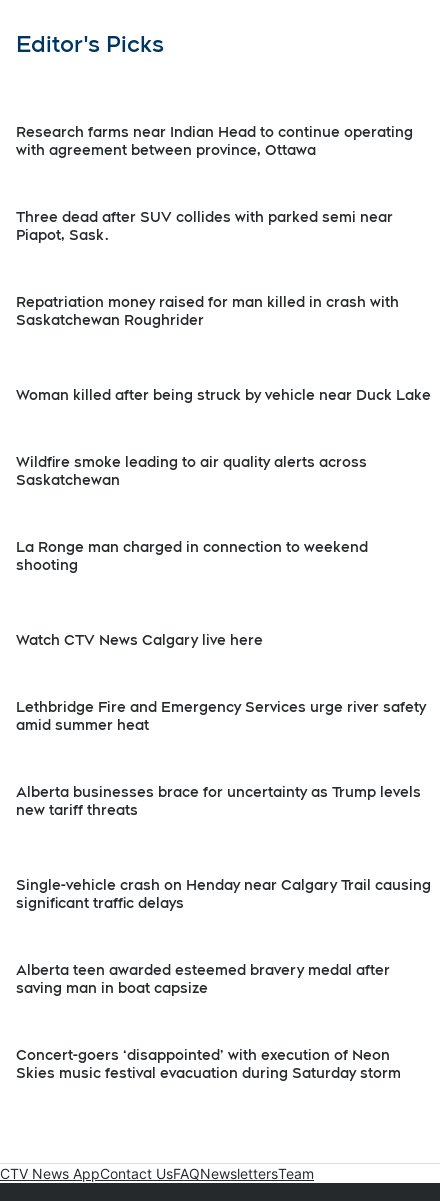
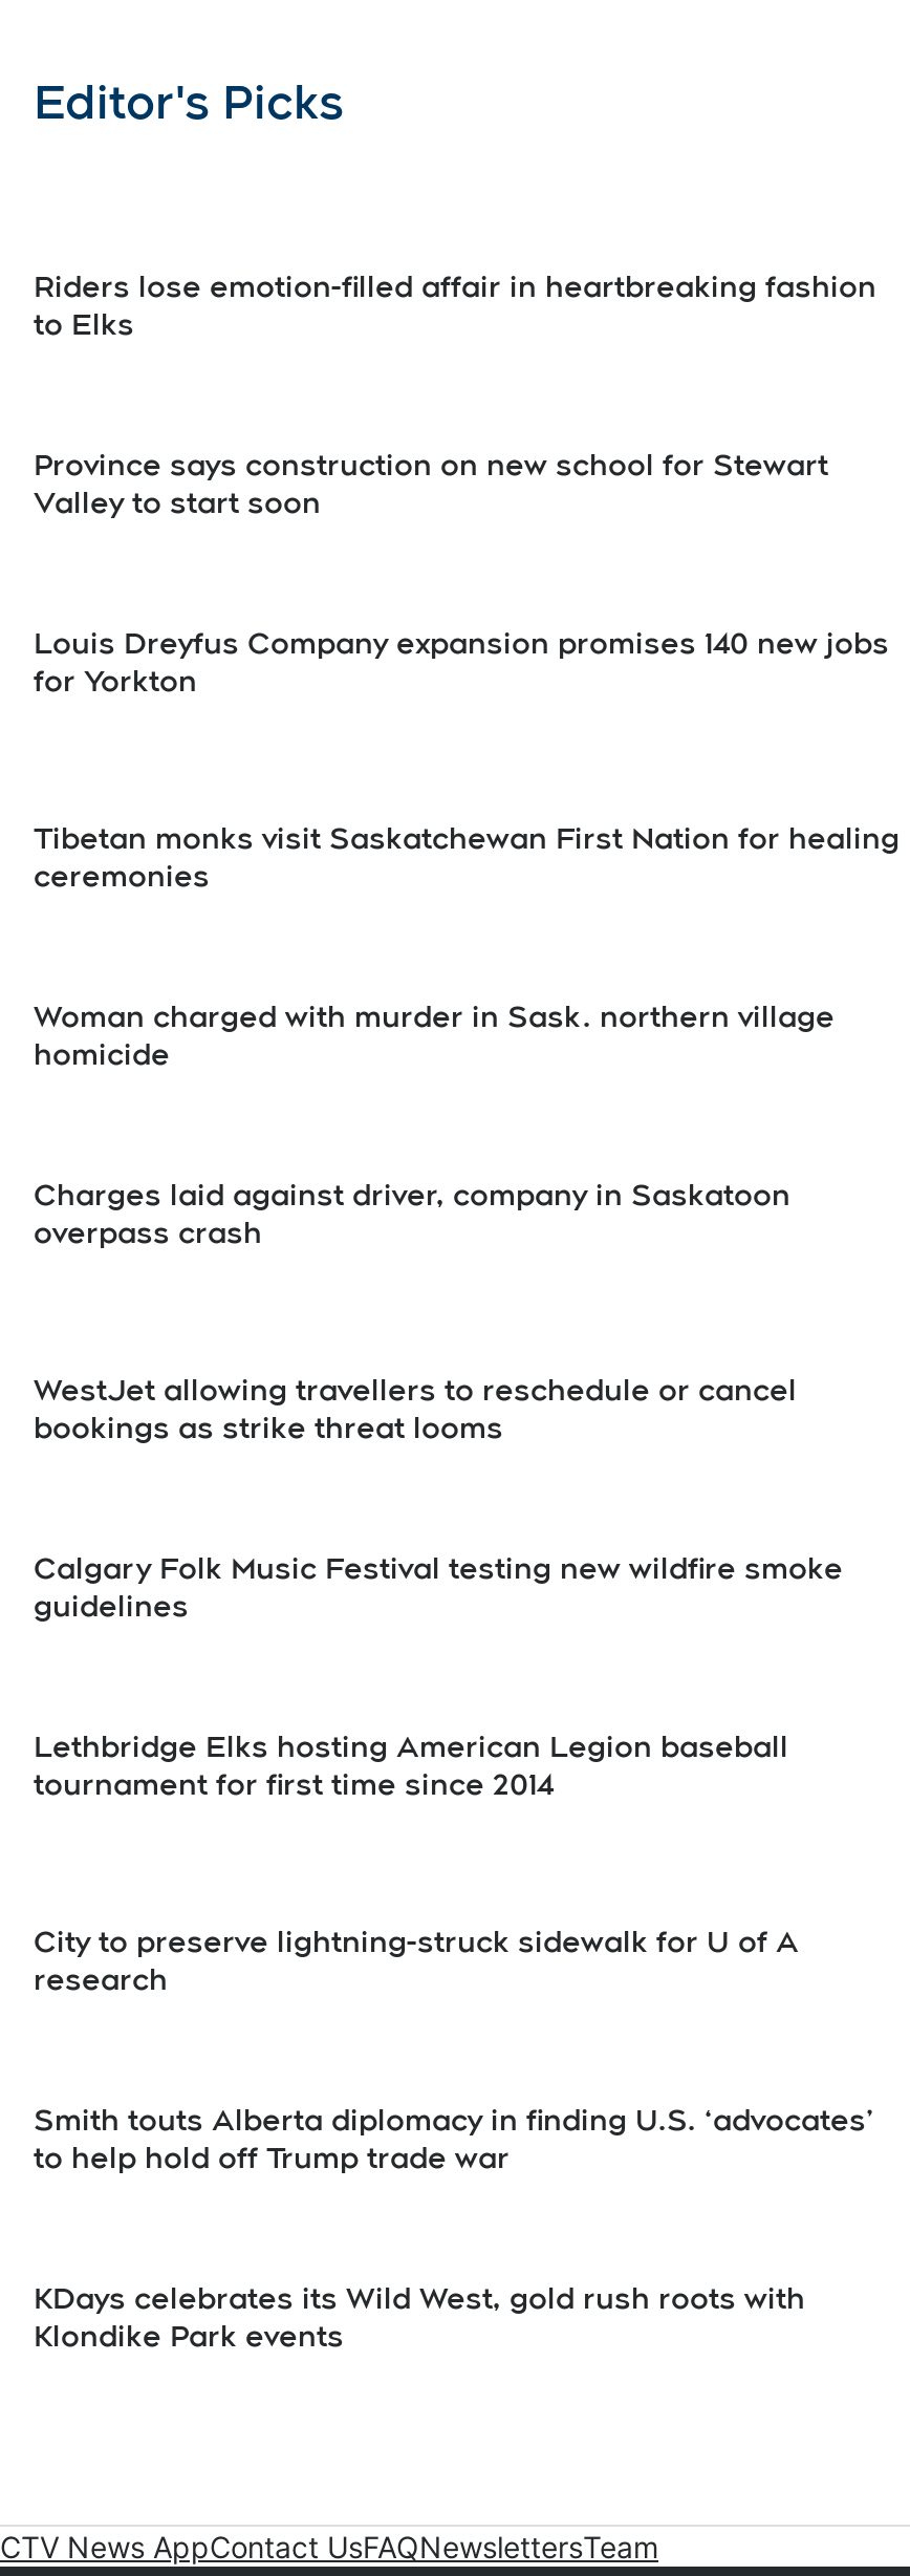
[16,124,413,158] Research farms near Indian Head to continue operating | with agreement between province, Ottawa -> [34,270,876,341] Riders lose emotion-filled affair in heartbreaking fashion | to Elks
[16,209,393,243] Three dead after SUV collides with parked semi near | Piapot, Sask. -> [34,448,828,519] Province says construction on new school for Stewart | Valley to start soon
[16,294,399,328] Repatriation money raised for man killed in crash with | Saskatchewan Roughrider -> [34,626,889,697] Louis Dreyfus Company expansion promises 140 new jobs | for Yorkton
[16,387,431,403] Woman killed after being struck by vehicle near Duck Lake -> [34,821,900,893] Tibetan monks visit Saskatchewan First Nation for healing | ceremonies
[16,454,367,488] Wildfire smoke leading to air quality alerts across | Saskatchewan -> [34,1000,835,1071] Woman charged with murder in Sask. northern village | homicide
[16,539,368,573] La Ronge man charged in connection to weekend | shooting -> [34,1178,790,1249] Charges laid against driver, company in Saskatoon | overpass crash
[16,632,263,648] Watch CTV News Calgary live here -> [34,1373,797,1444] WestJet allowing travellers to reschedule or cancel | bookings as strike threat looms
[16,699,426,733] Lethbridge Fire and Emergency Services urge river safety | amid summer heat -> [34,1551,843,1623] Calgary Folk Music Festival testing new wildfire smoke | guidelines
[16,784,421,818] Alberta businesses brace for uncertainty as Trump levels | new tariff threats -> [34,1730,788,1801] Lethbridge Elks hosting American Legion baseball | tournament for first time since 2014
[16,877,431,911] Single-vehicle crash on Henday near Calgary Trail causing | significant traffic delays -> [34,1925,799,1996] City to preserve lightning-struck sidewalk for U of A | research
[16,962,390,996] Alberta teen awarded esteemed bravery medal after | saving man in boat capsize -> [34,2103,874,2174] Smith touts Alberta diplomacy in finding U.S. ‘advocates’ | to help hold off Trump trade war
[16,1047,401,1081] Concert-goers ‘disappointed’ with execution of Neon | Skies music festival evacuation during Saturday storm -> [34,2281,805,2353] KDays celebrates its Wild West, gold rush roots with | Klondike Park events

